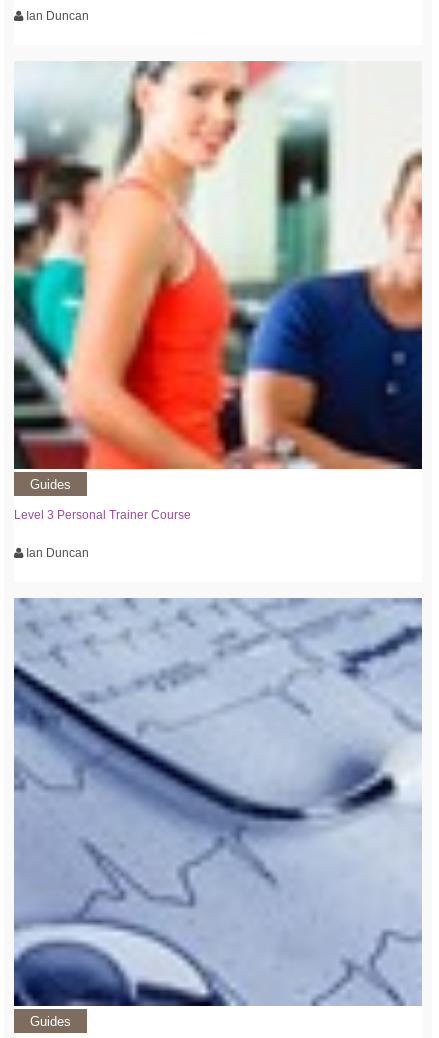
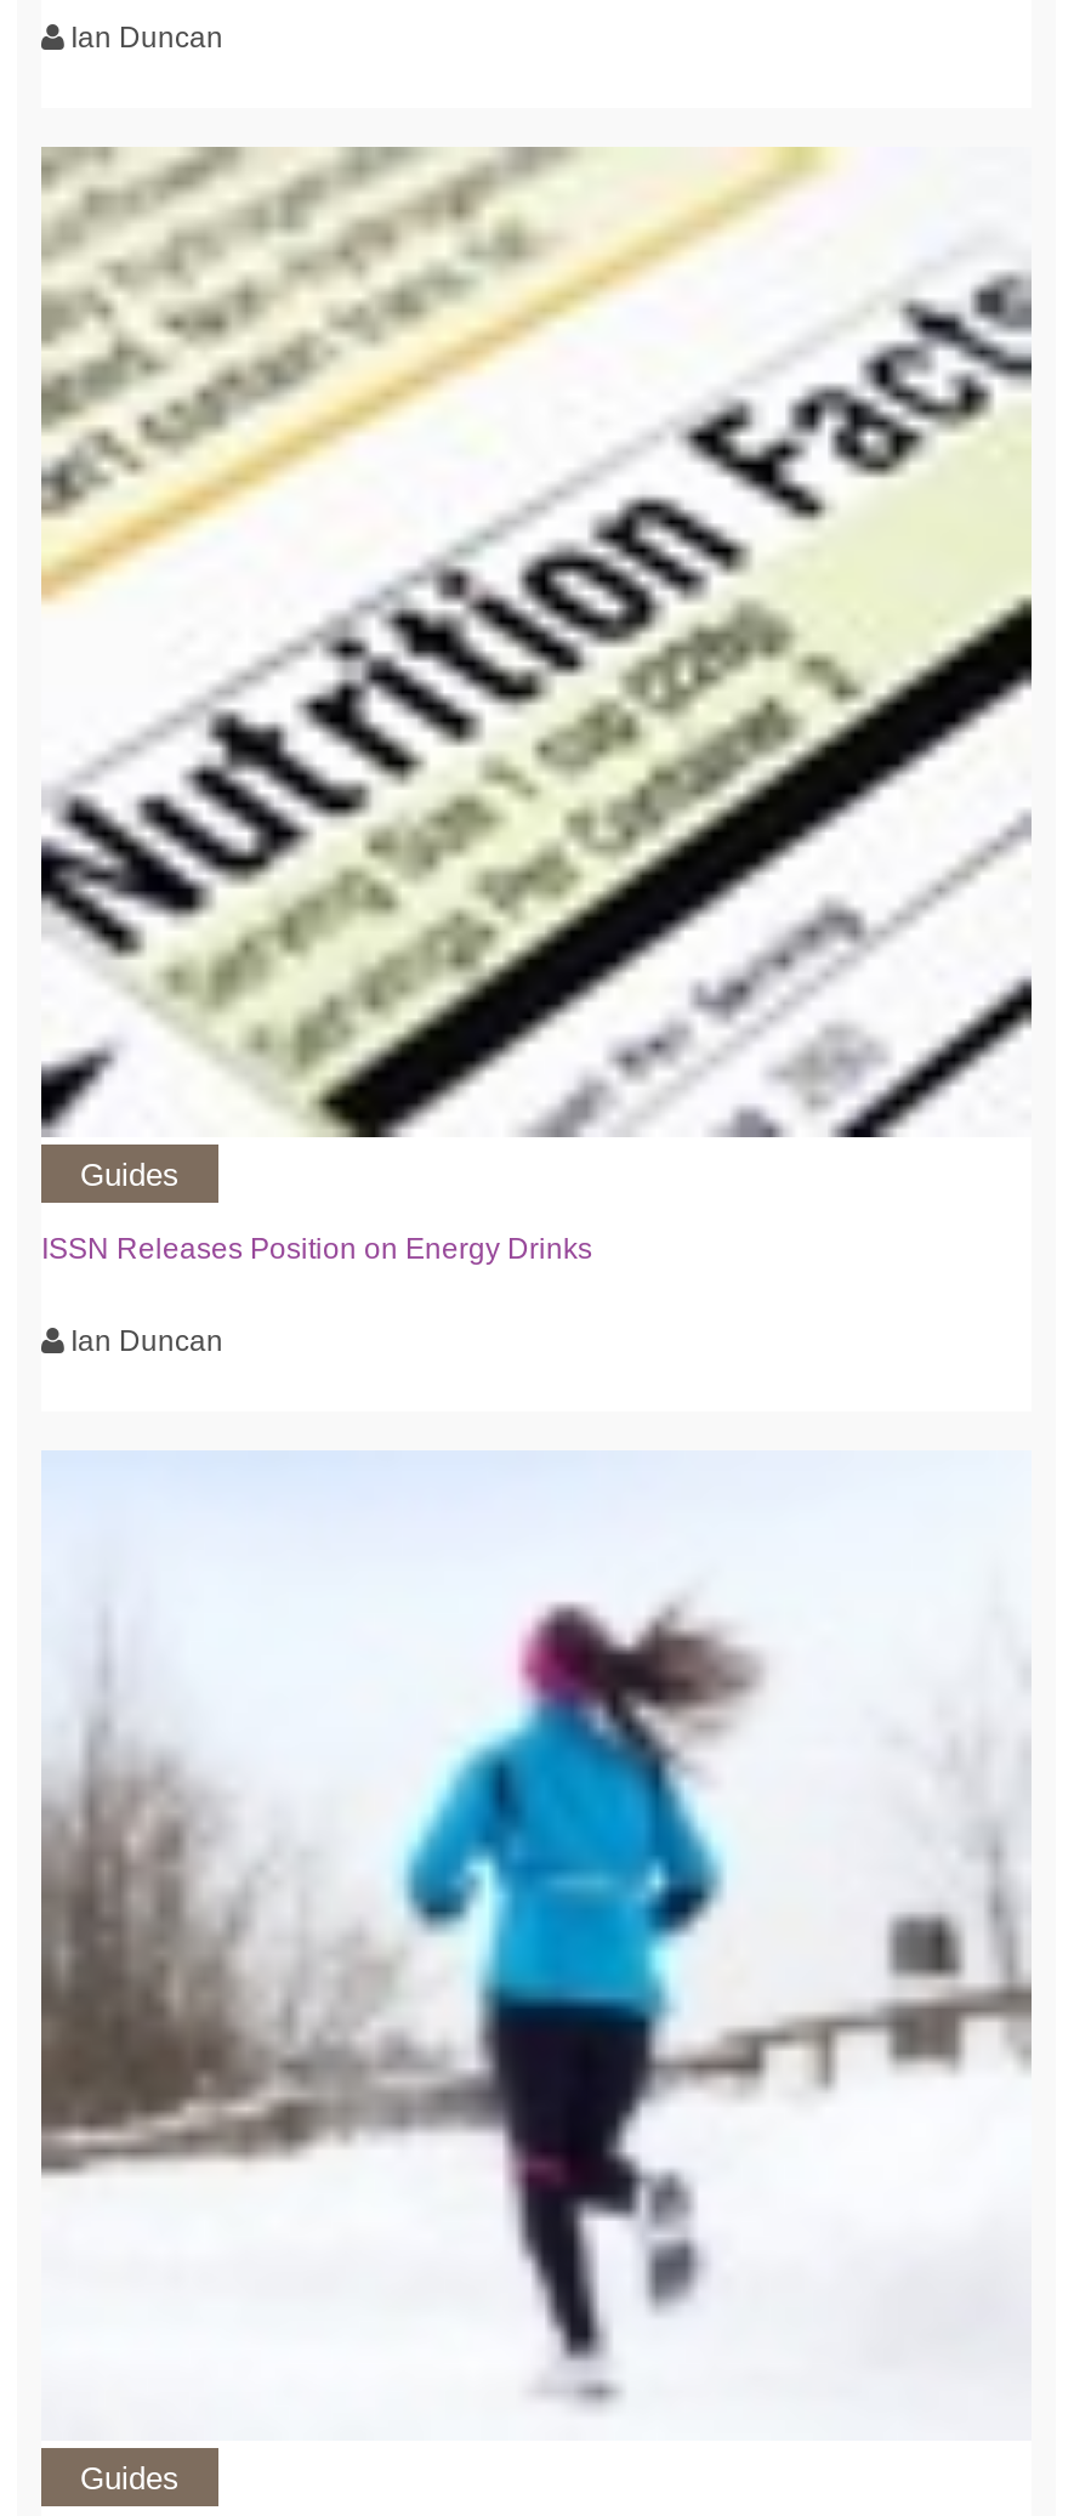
[13,60,423,522] [image] | Level 3 Personal Trainer Course -> [39,147,1034,1266] [image] | ISSN Releases Position on Energy Drinks
[13,597,423,1007] [image] -> [39,1450,1032,2441] [image]

